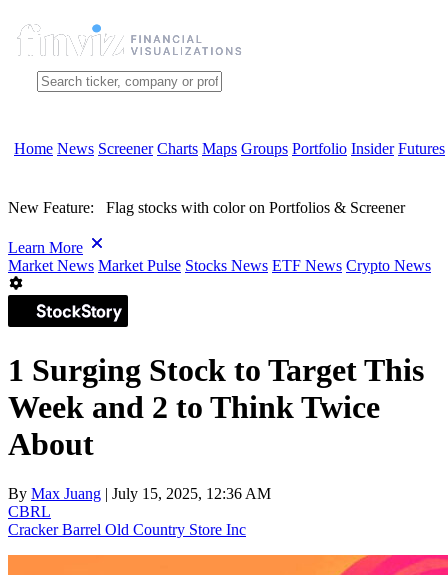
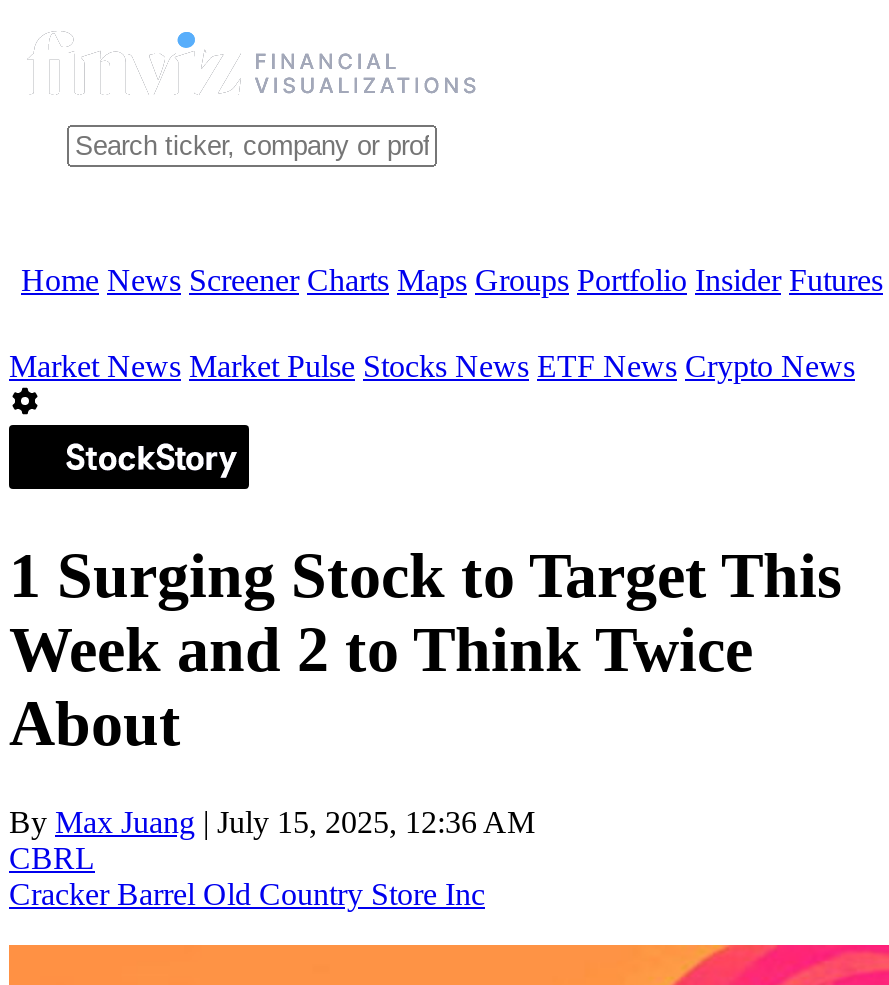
[8,199,405,256] New Feature: Flag stocks with color on Portfolios & Screener | Learn More -> none

